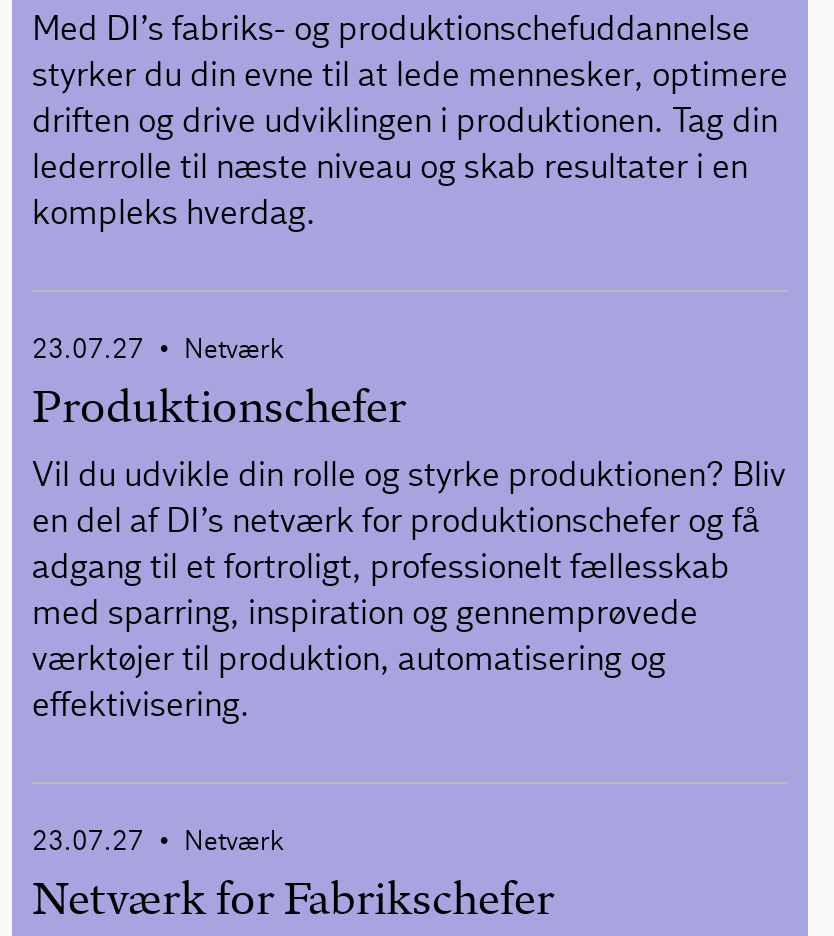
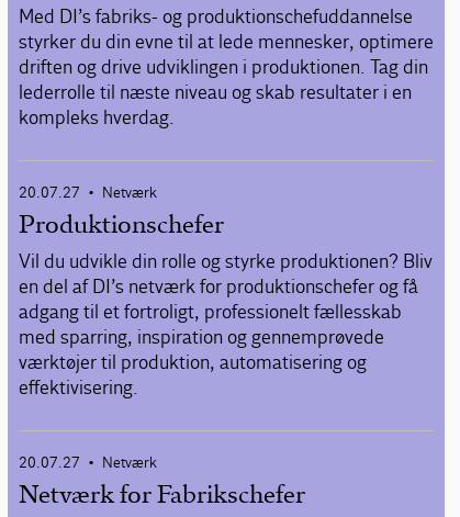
[32,332,144,366] 23.07.27 -> [19,184,80,202] 20.07.27
[32,824,144,858] 23.07.27 -> [19,454,80,472] 20.07.27

